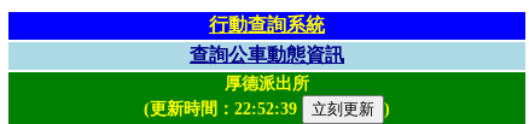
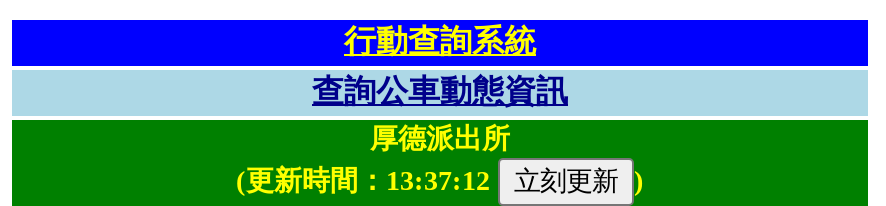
[144,100,297,118] (更新時間：22:52:39 -> [236,166,490,196] (更新時間：13:37:12

